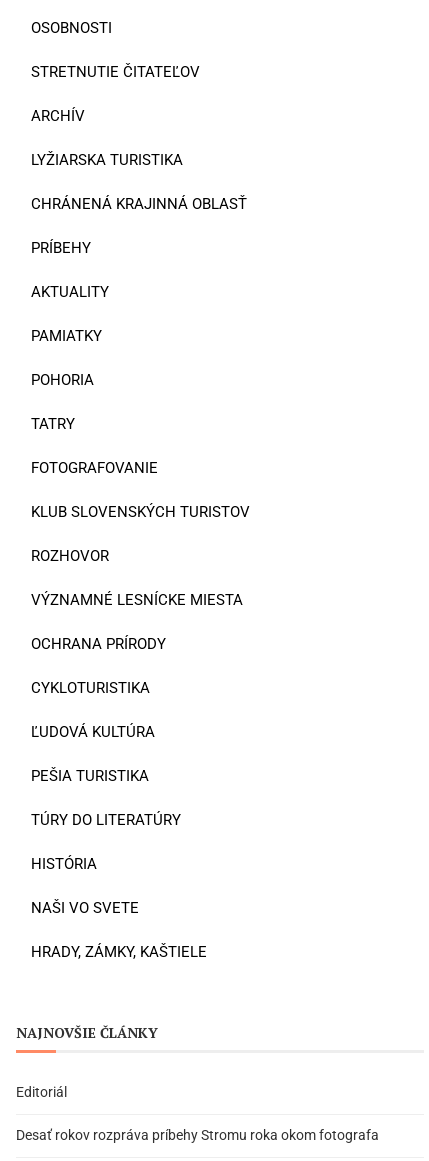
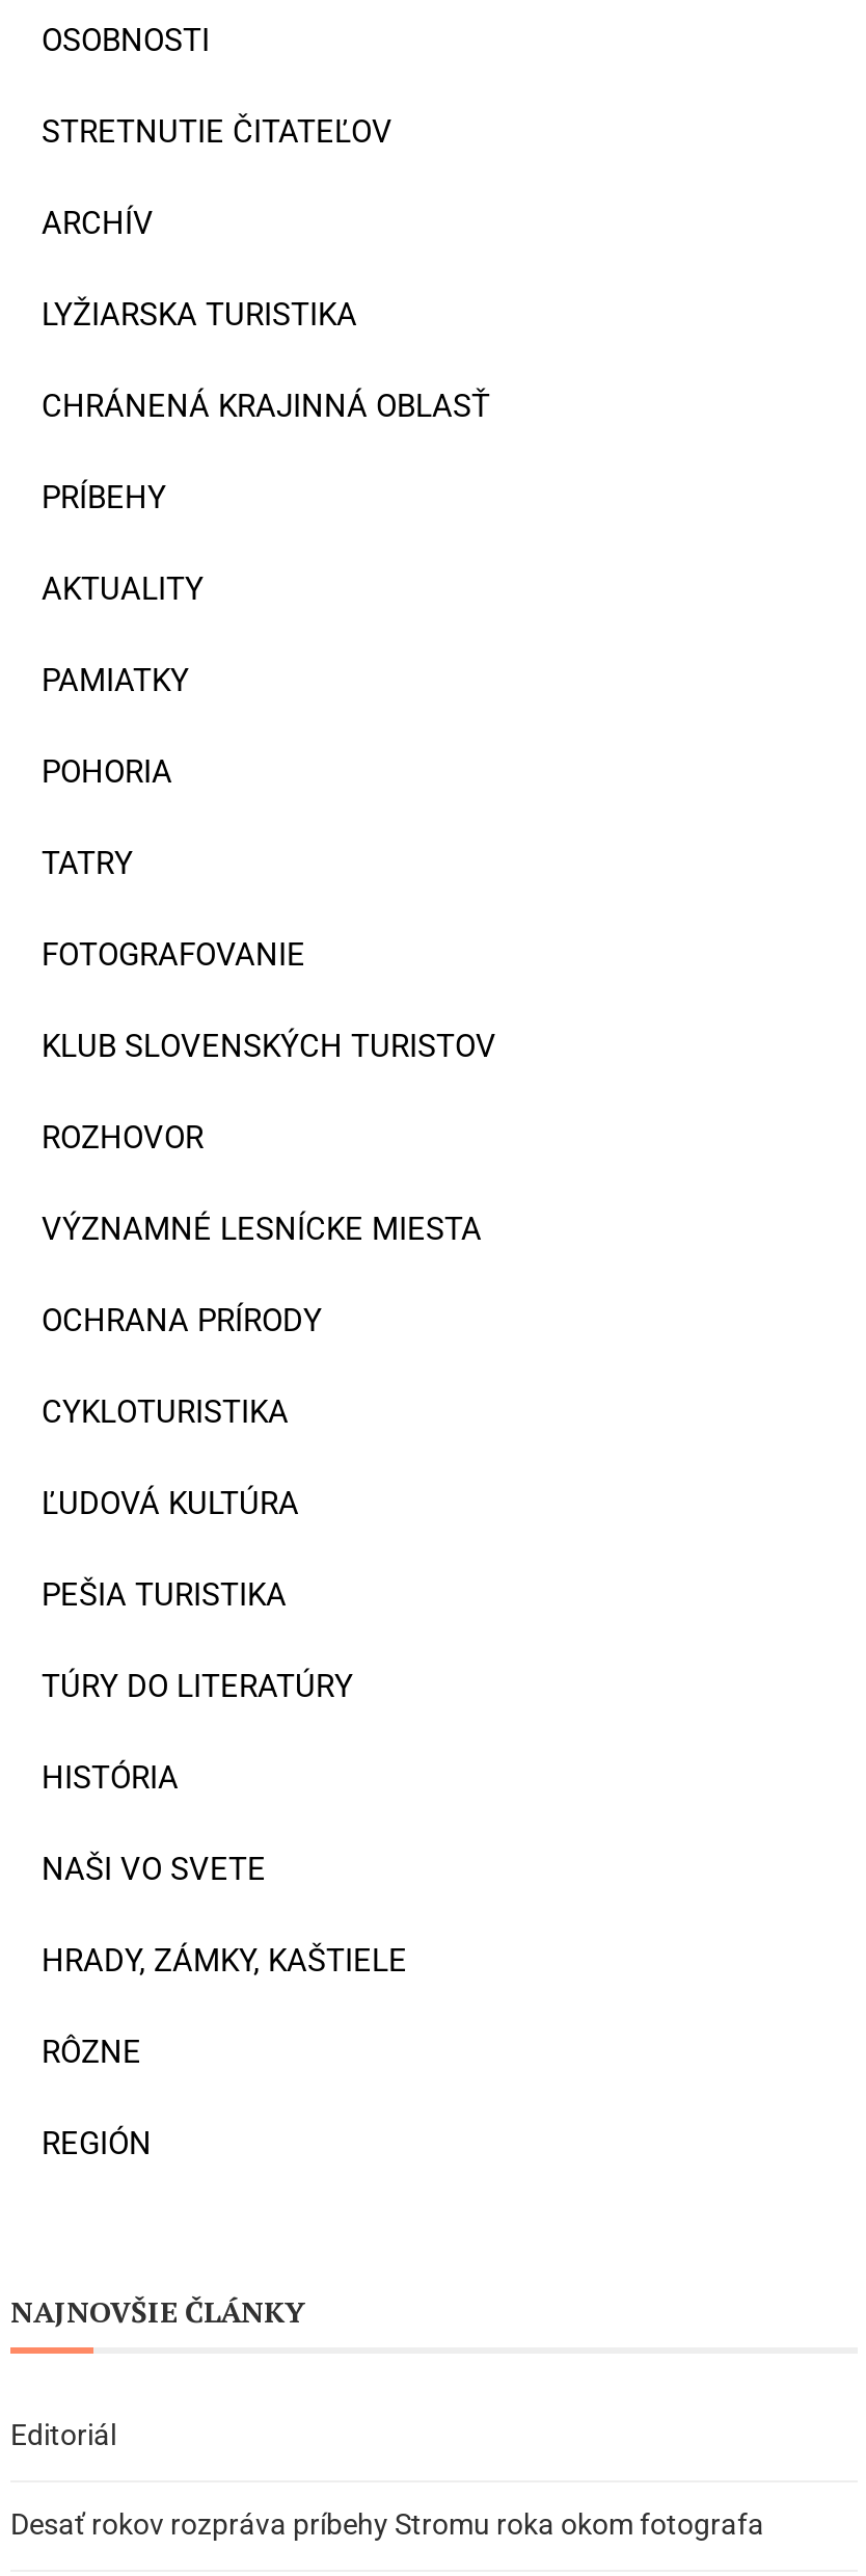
none -> [42,2033,152,2162] RÔZNE | REGIÓN

